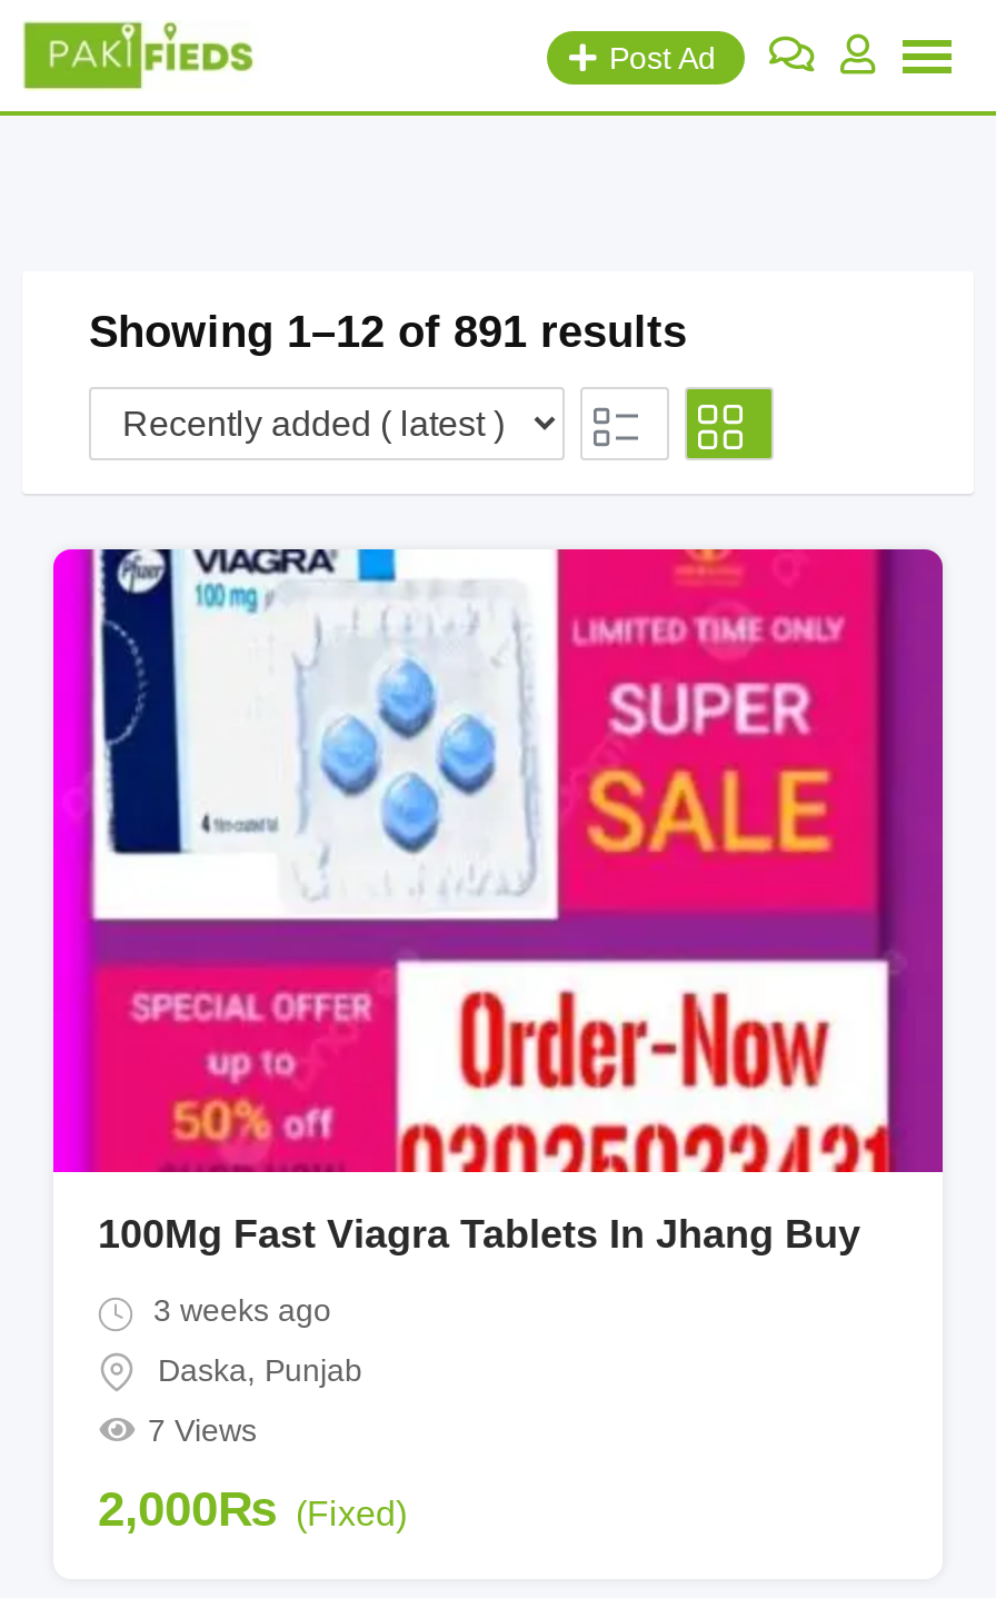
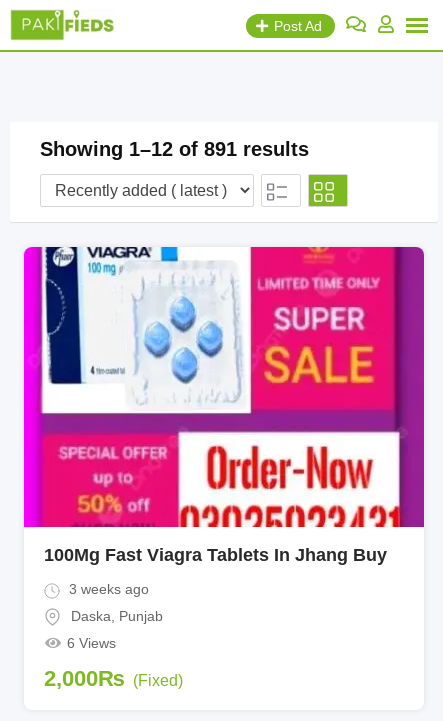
[148,1412,257,1447] 7 Views -> [66,635,115,651] 6 Views

